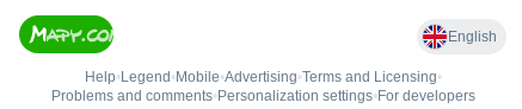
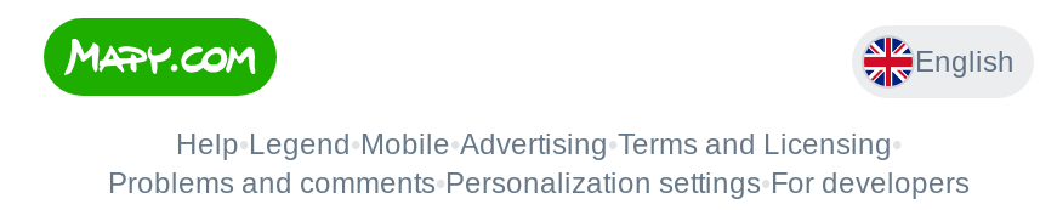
[92,15,134,53] [image] -> [102,16,279,98] [image]

